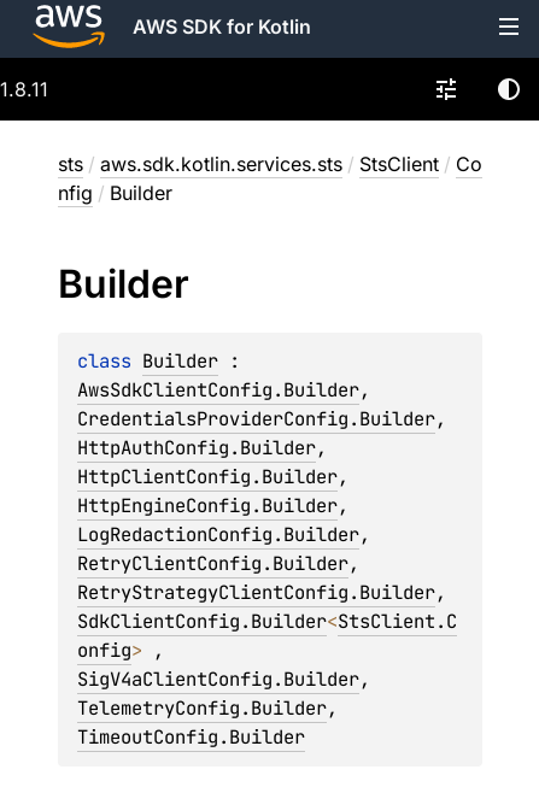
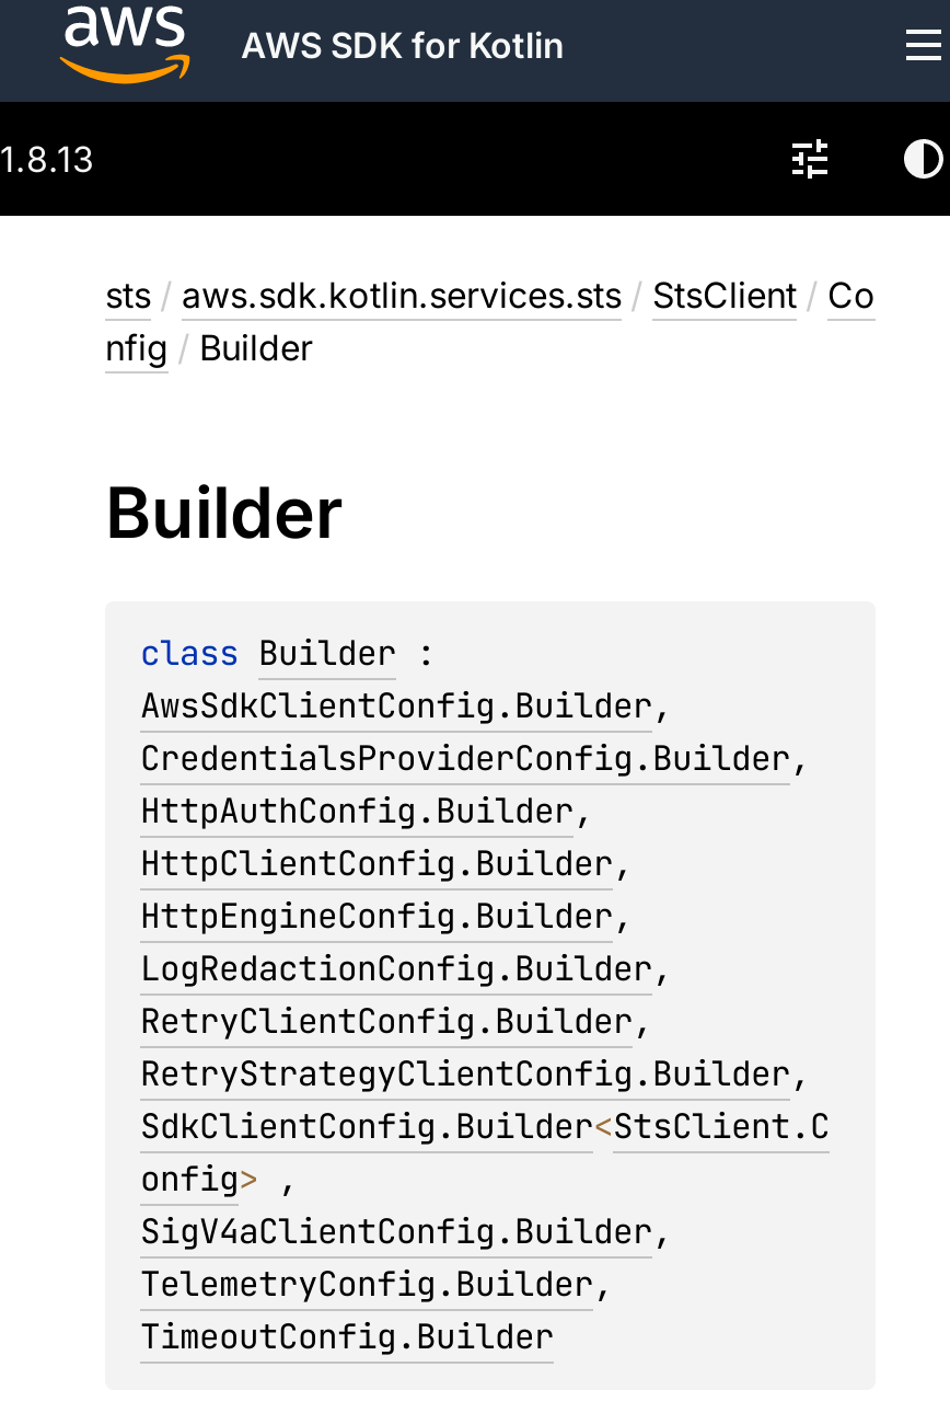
[0,77,48,101] 1.8.11 -> [0,137,94,181] 1.8.13

